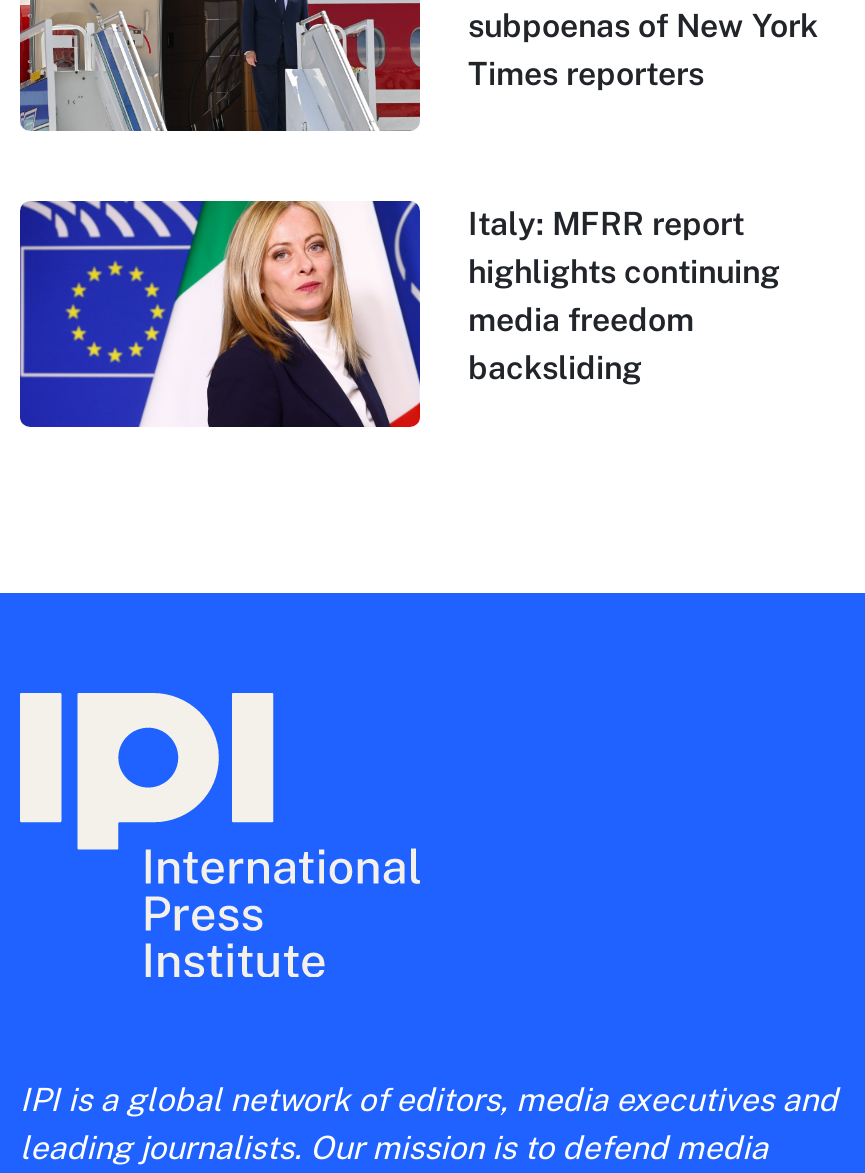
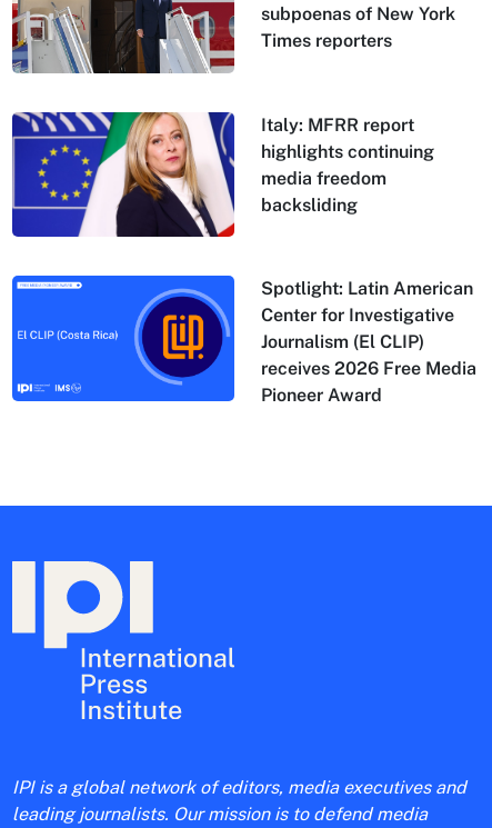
none -> [11,275,476,413] [image] | Spotlight: Latin American | Center for Investigative | Journalism (El CLIP) | receives 2026 Free Media | Pioneer Award

